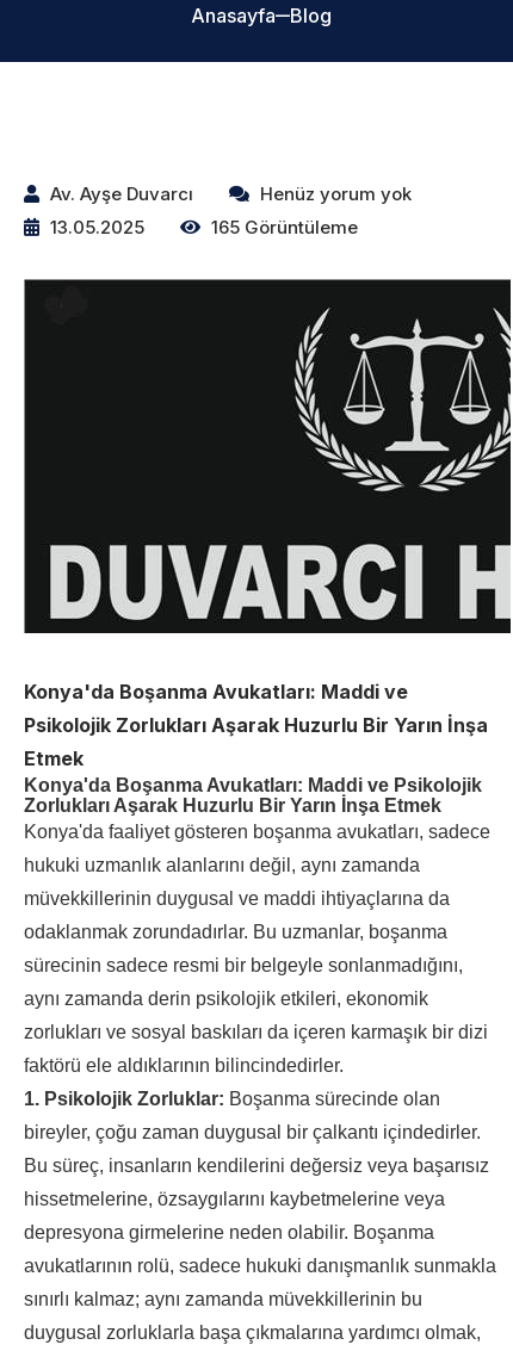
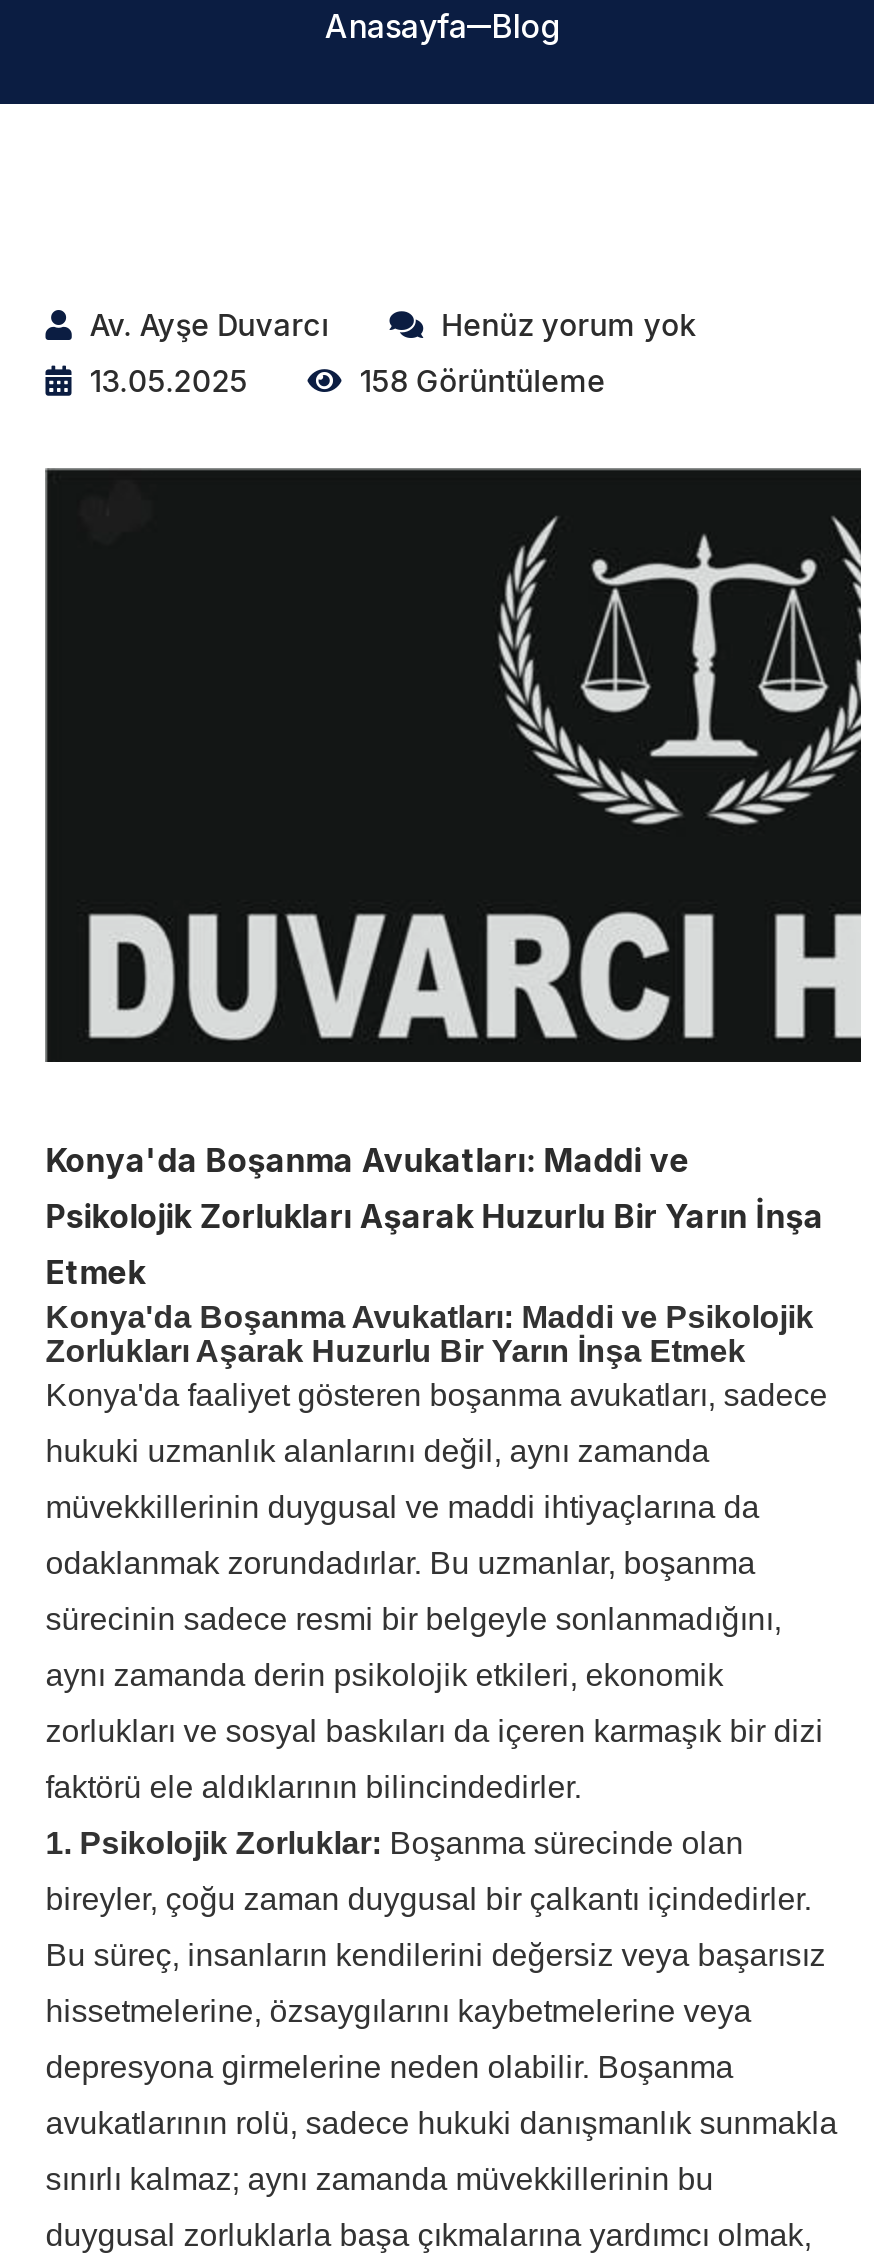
[207,216,358,238] 165 Görüntüleme -> [351,362,605,400] 158 Görüntüleme

